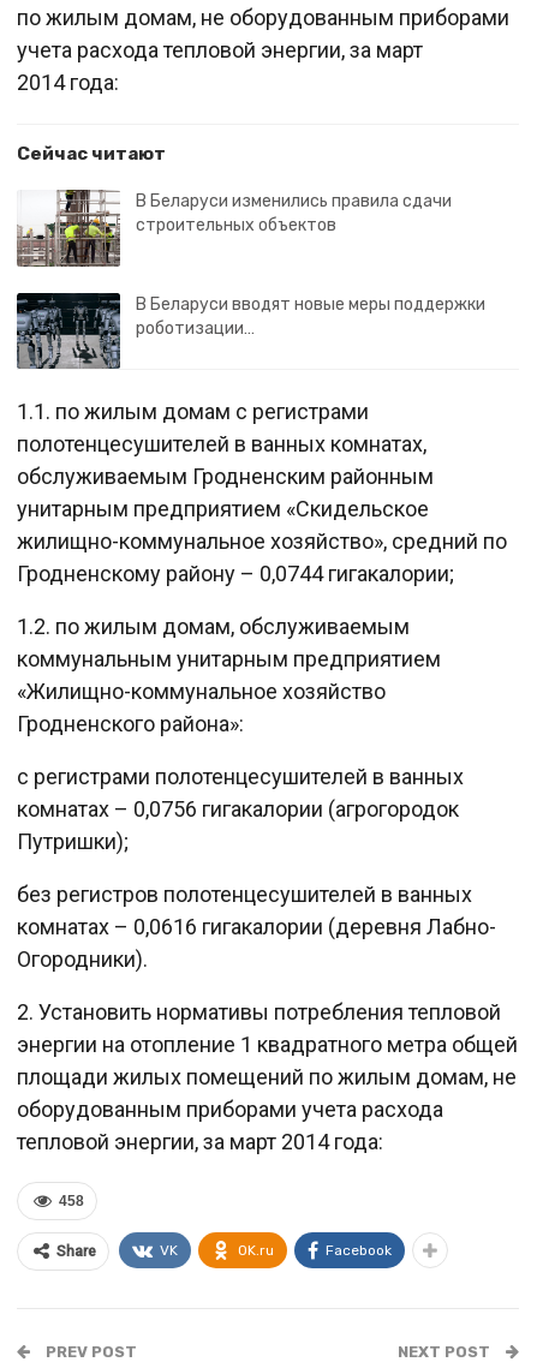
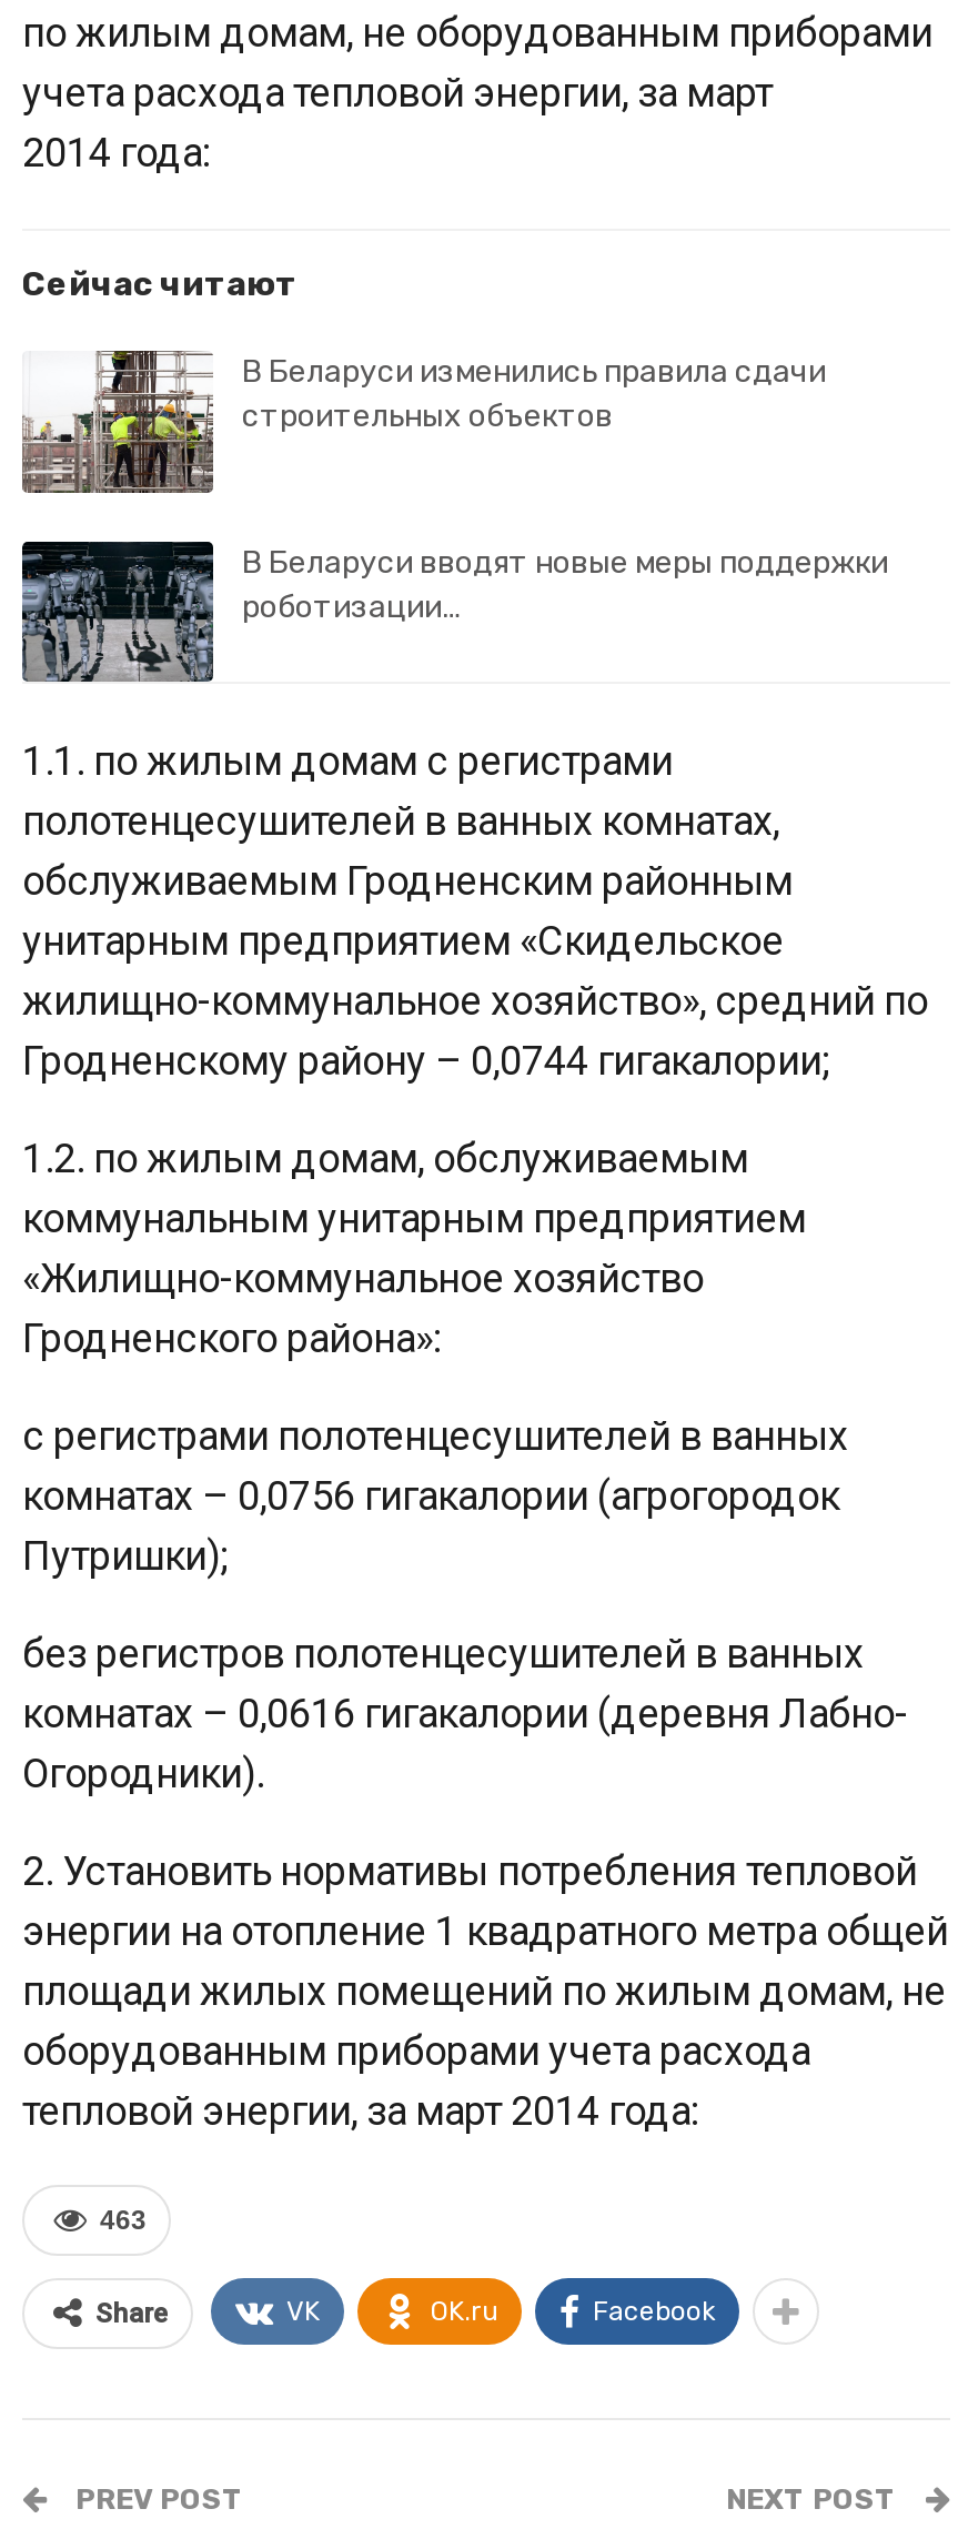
[59,1193,84,1210] 458 -> [100,2205,147,2236] 463

